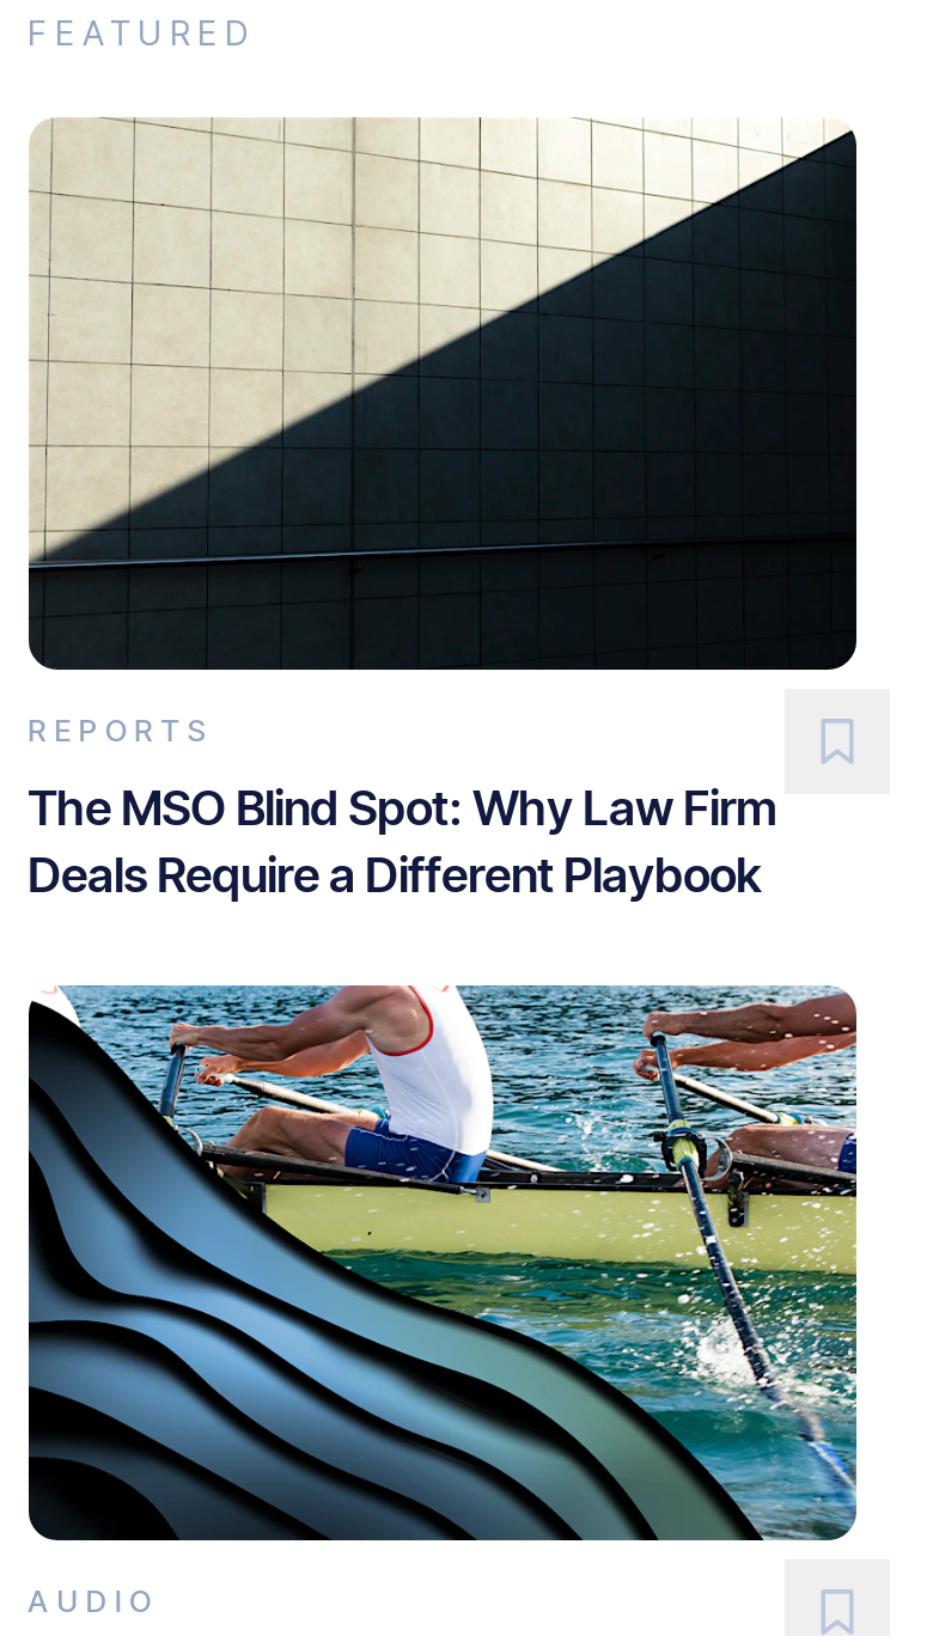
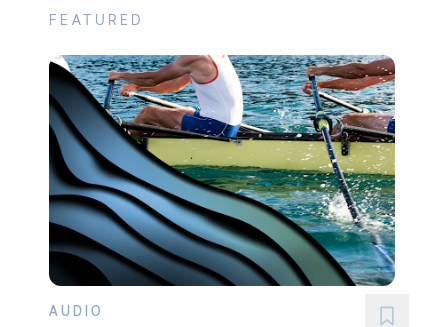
[28,117,859,905] [image] | REPORTS | The MSO Blind Spot: Why Law Firm | Deals Require a Different Playbook -> none

